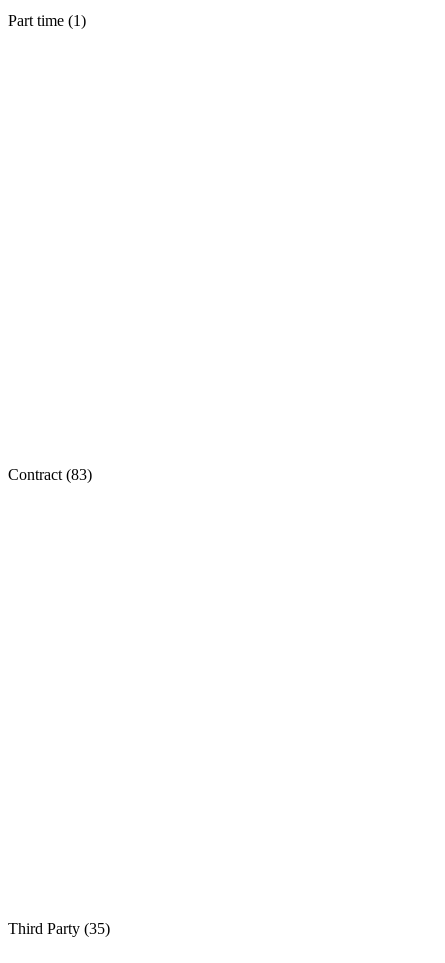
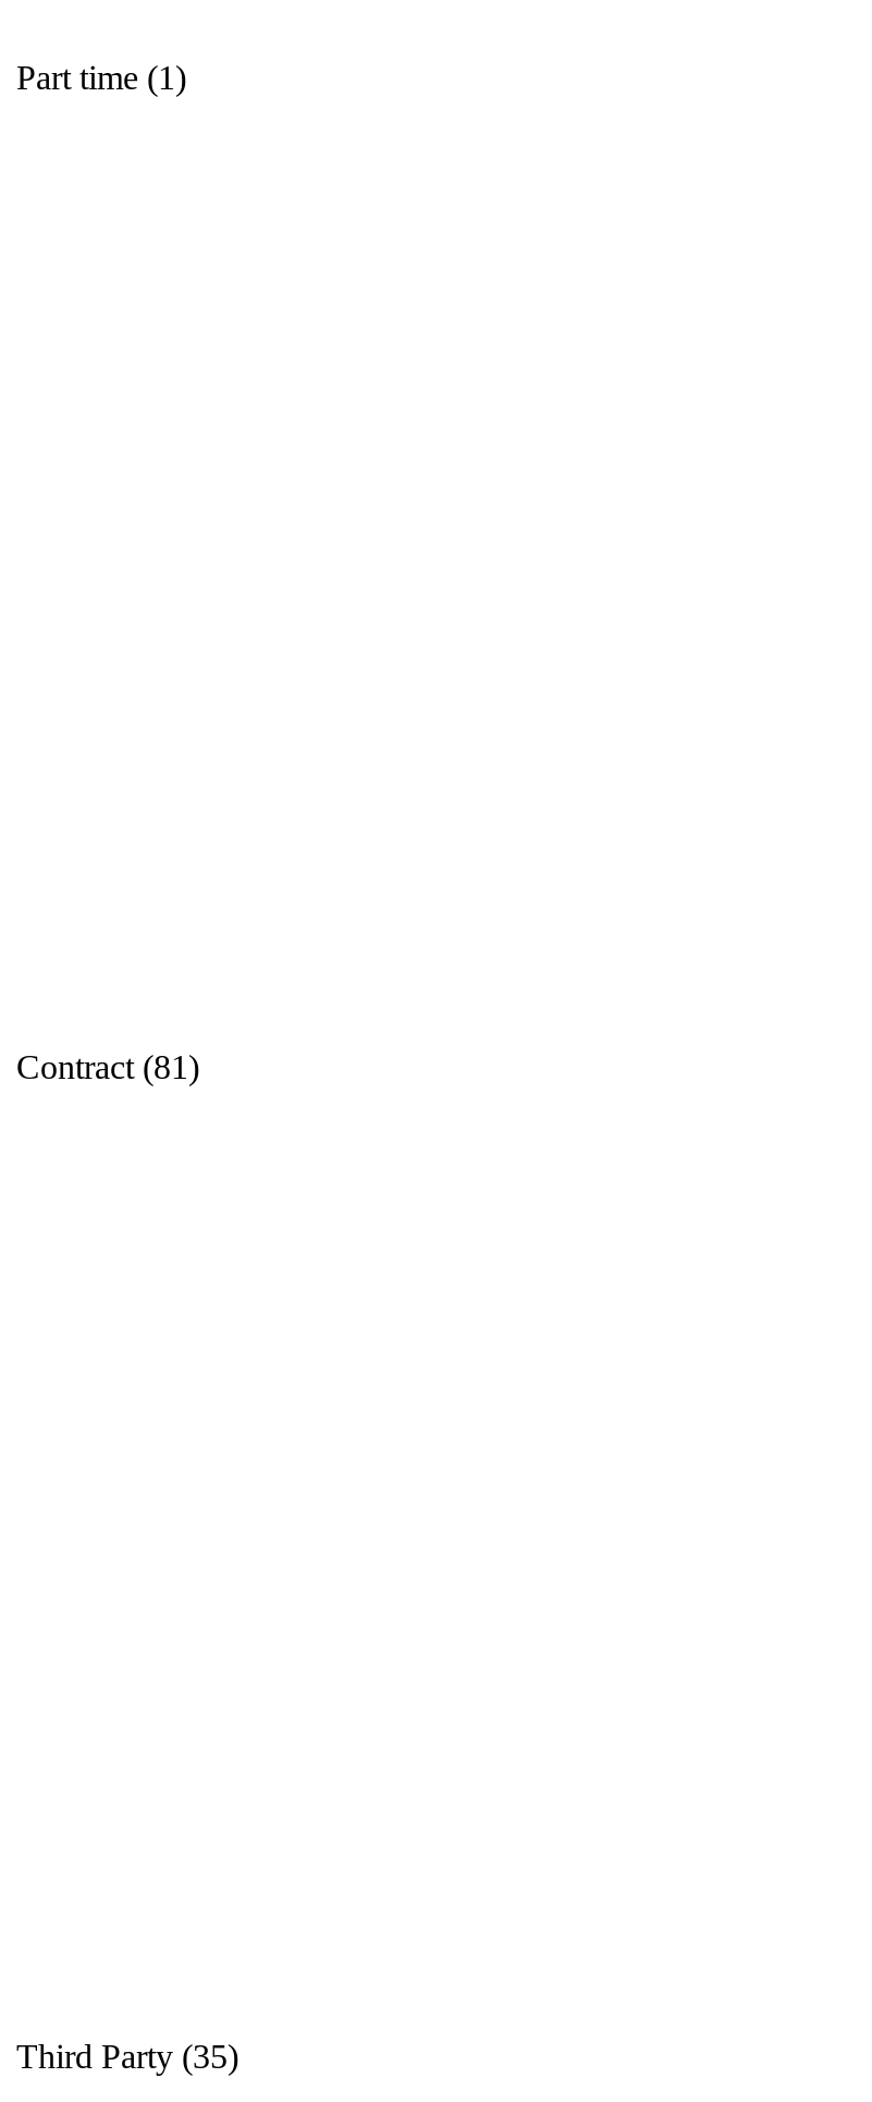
[8,466,92,483] Contract (83) -> [16,1049,199,1086] Contract (81)

